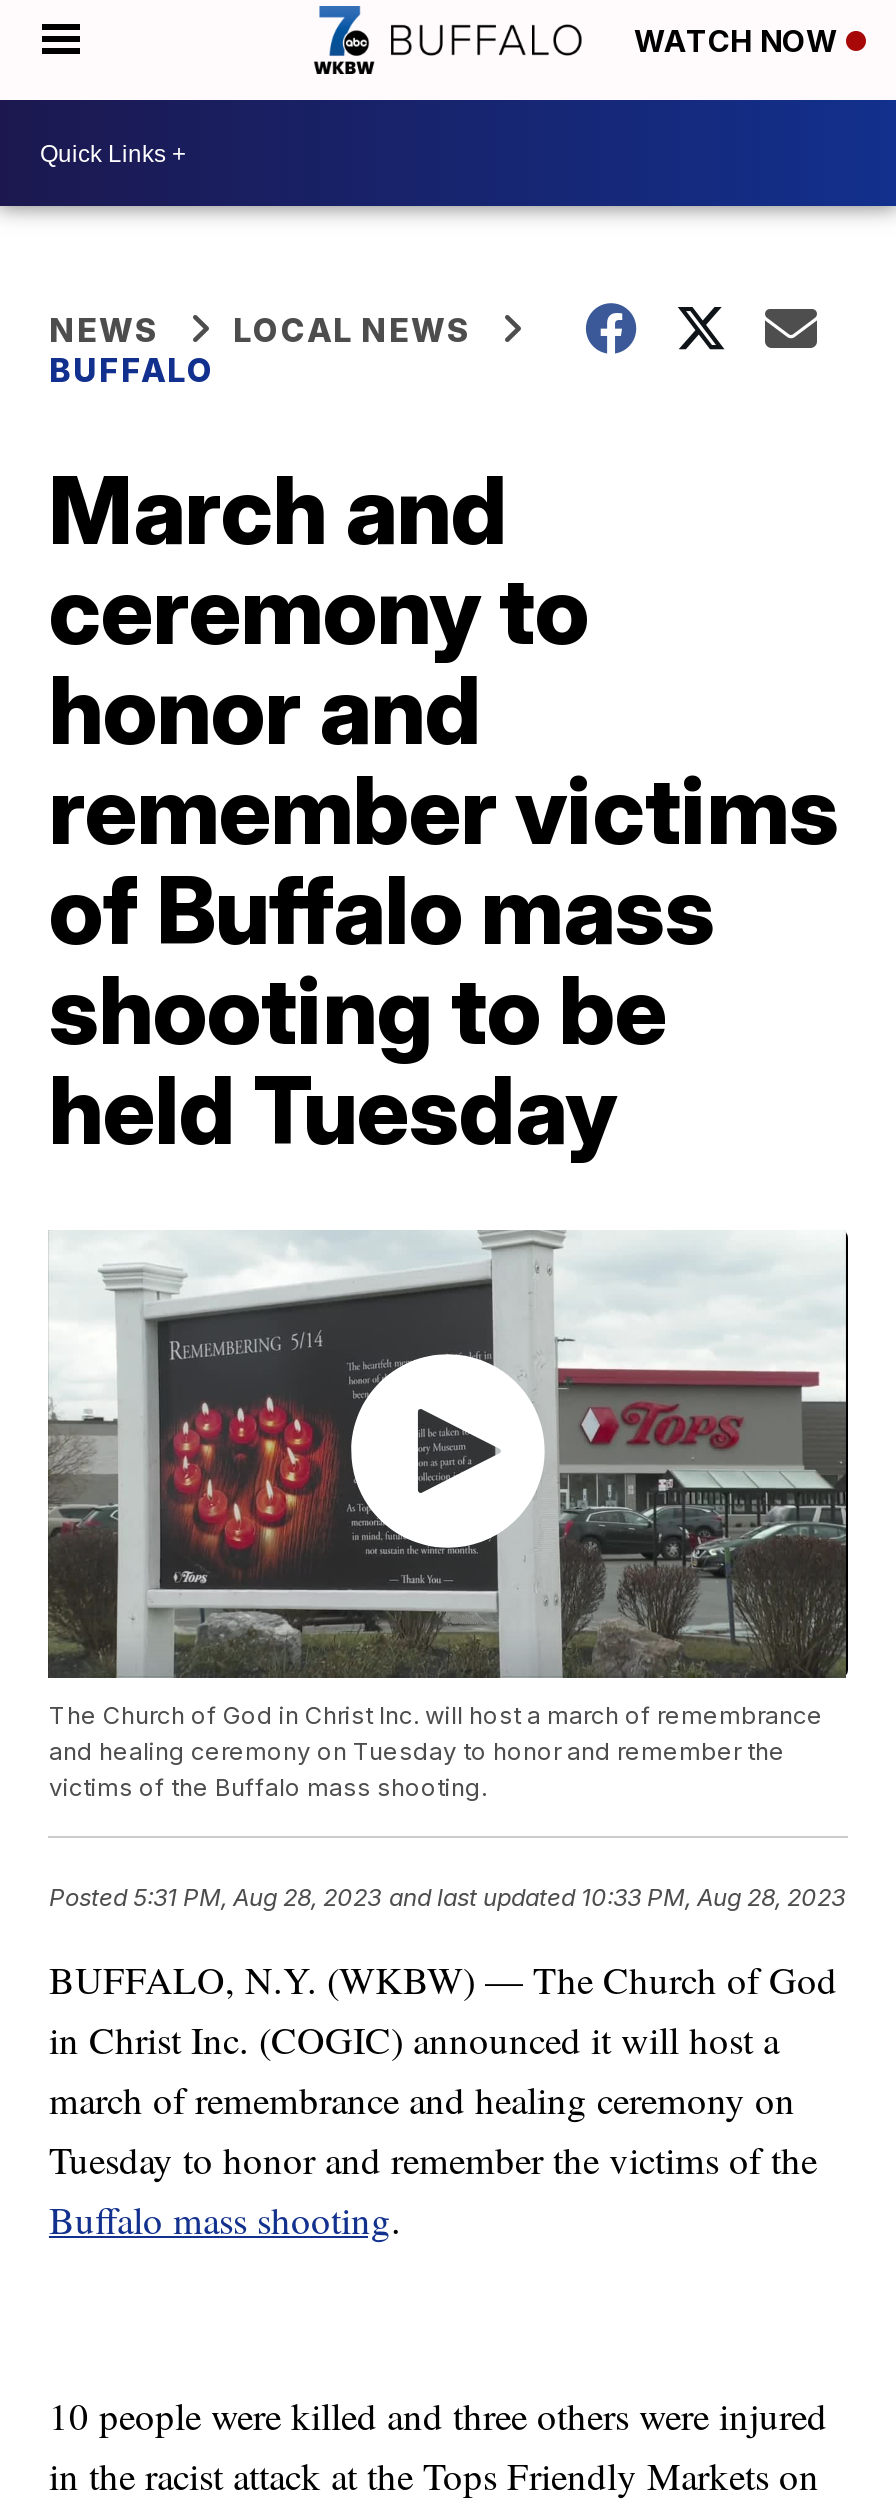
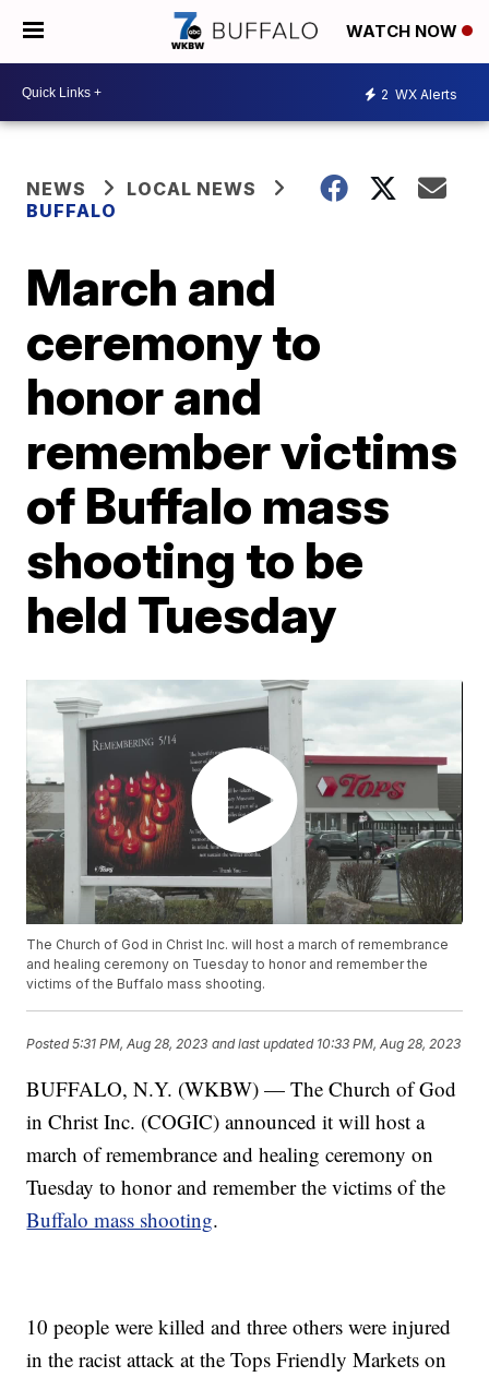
none -> [381,86,457,102] 2 WX Alerts

